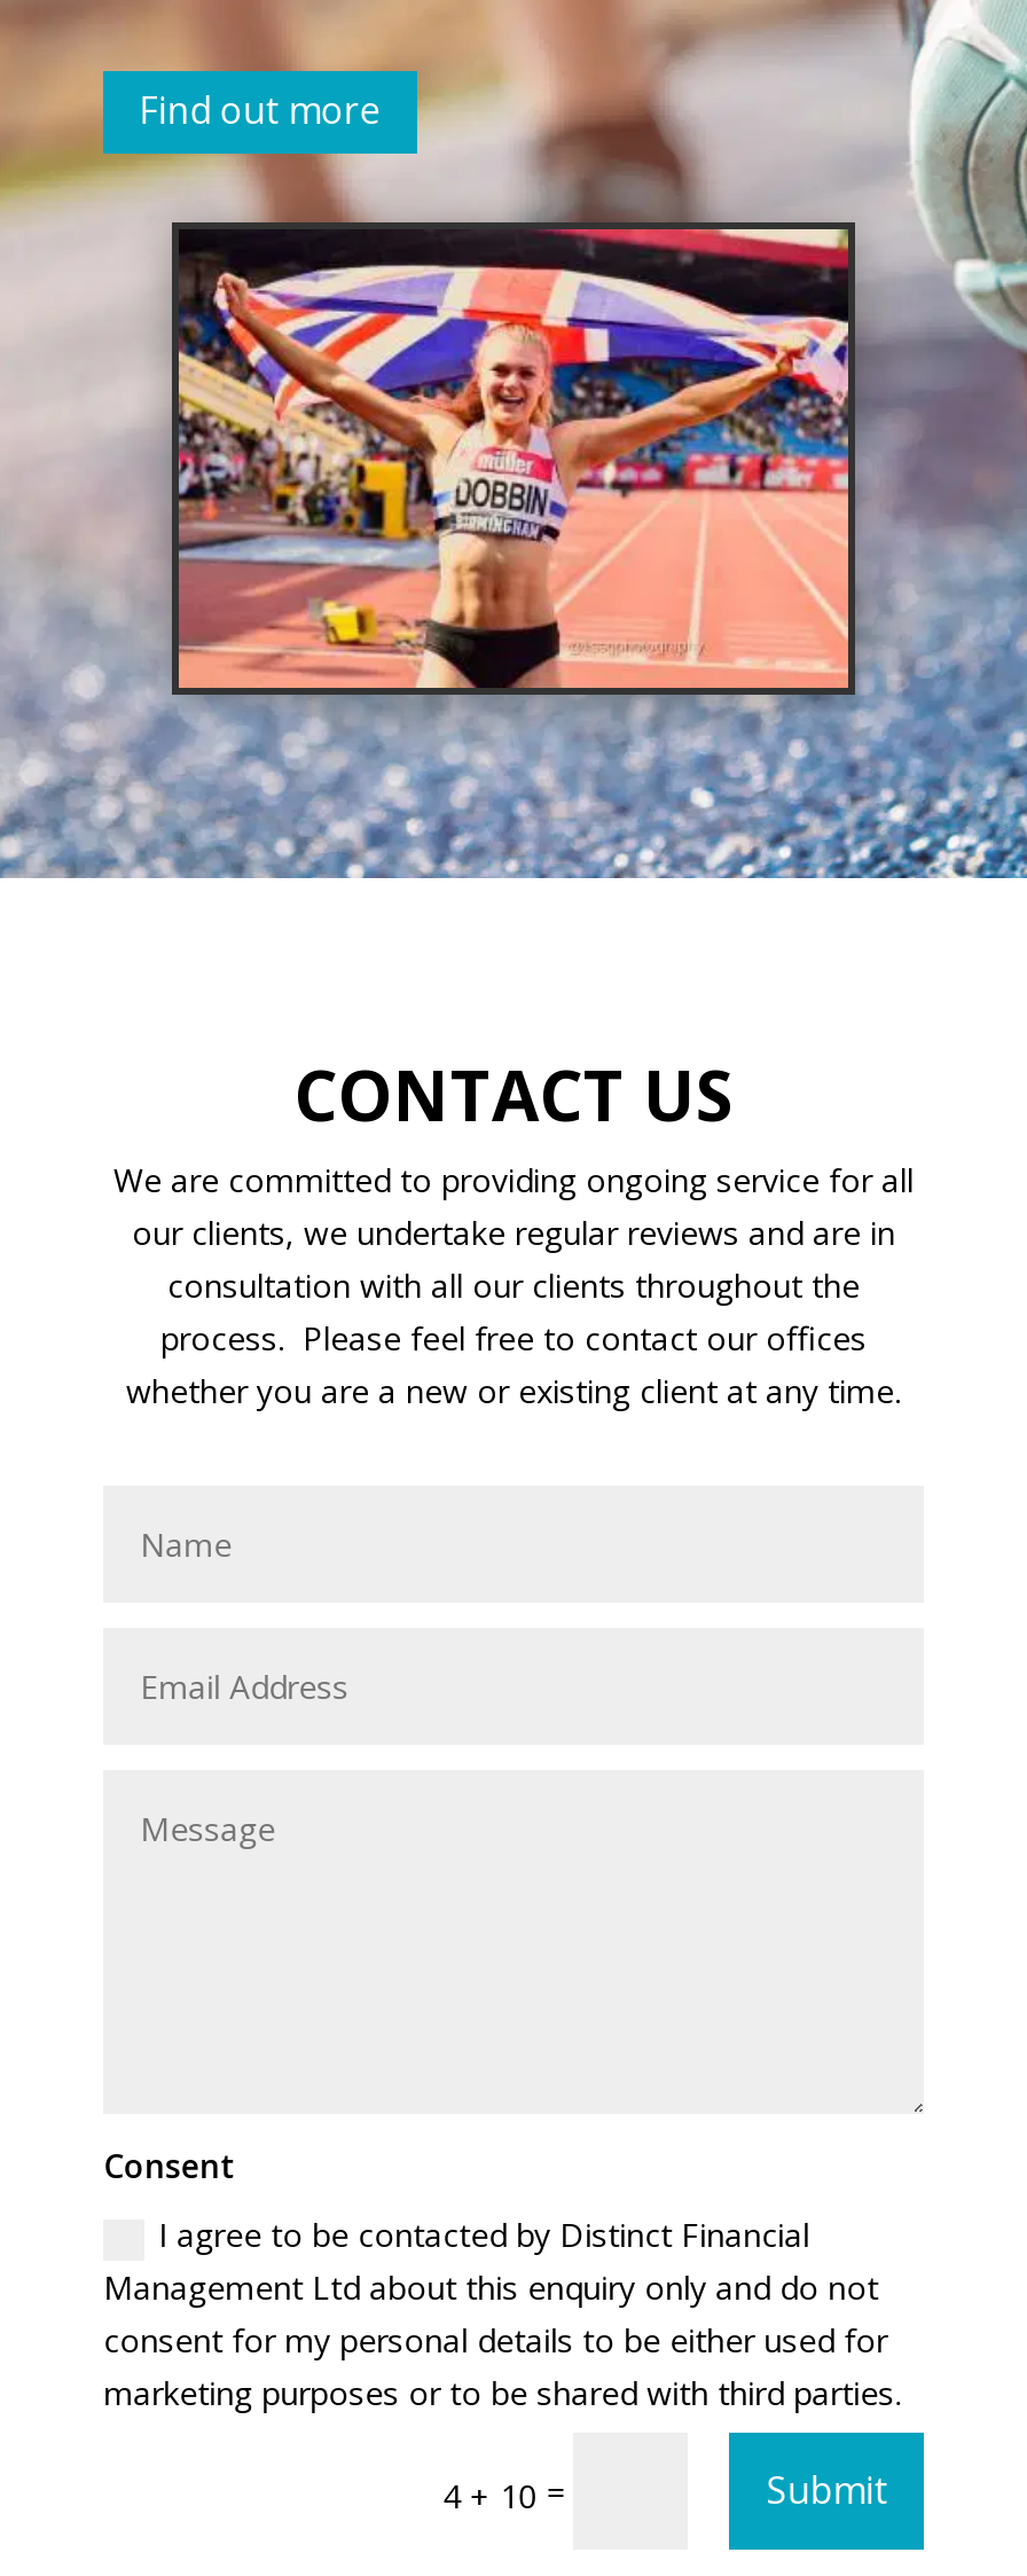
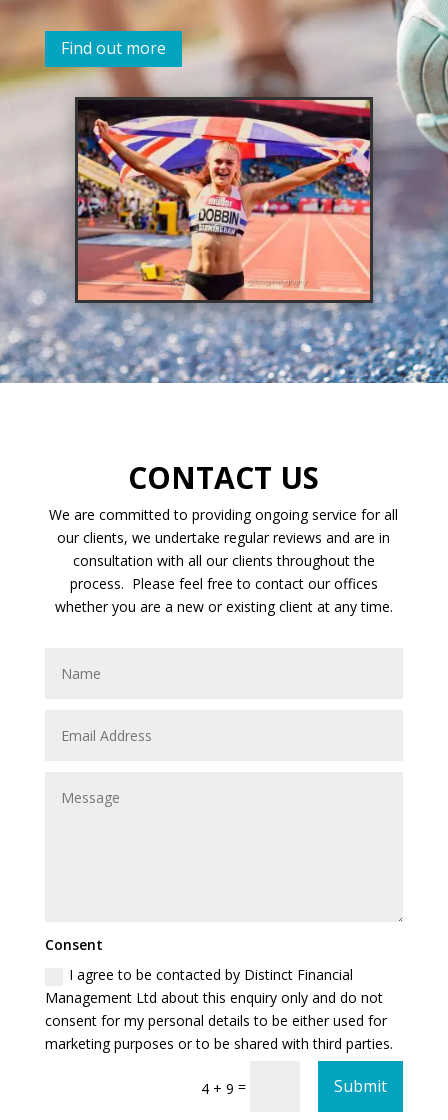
[443,2469,574,2517] 4 + 10 = -> [201,1077,250,1098] 4 + 9 =

